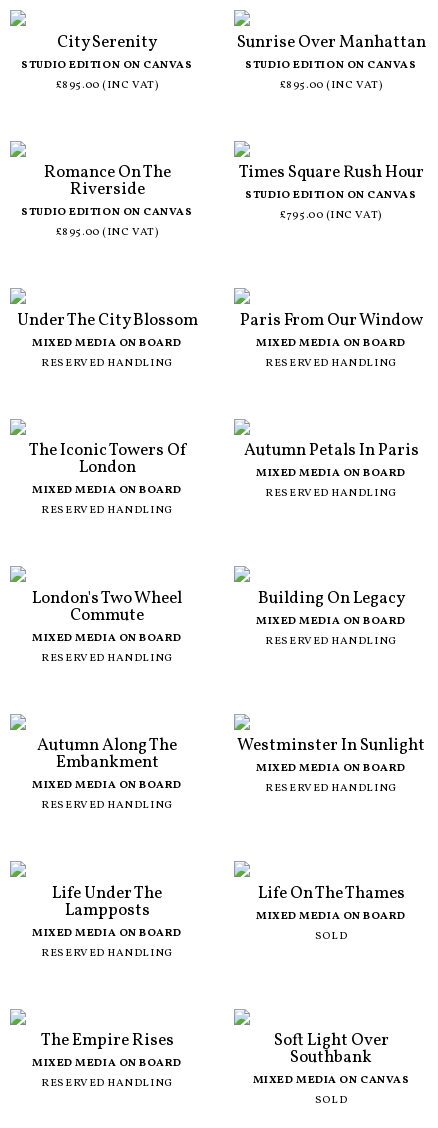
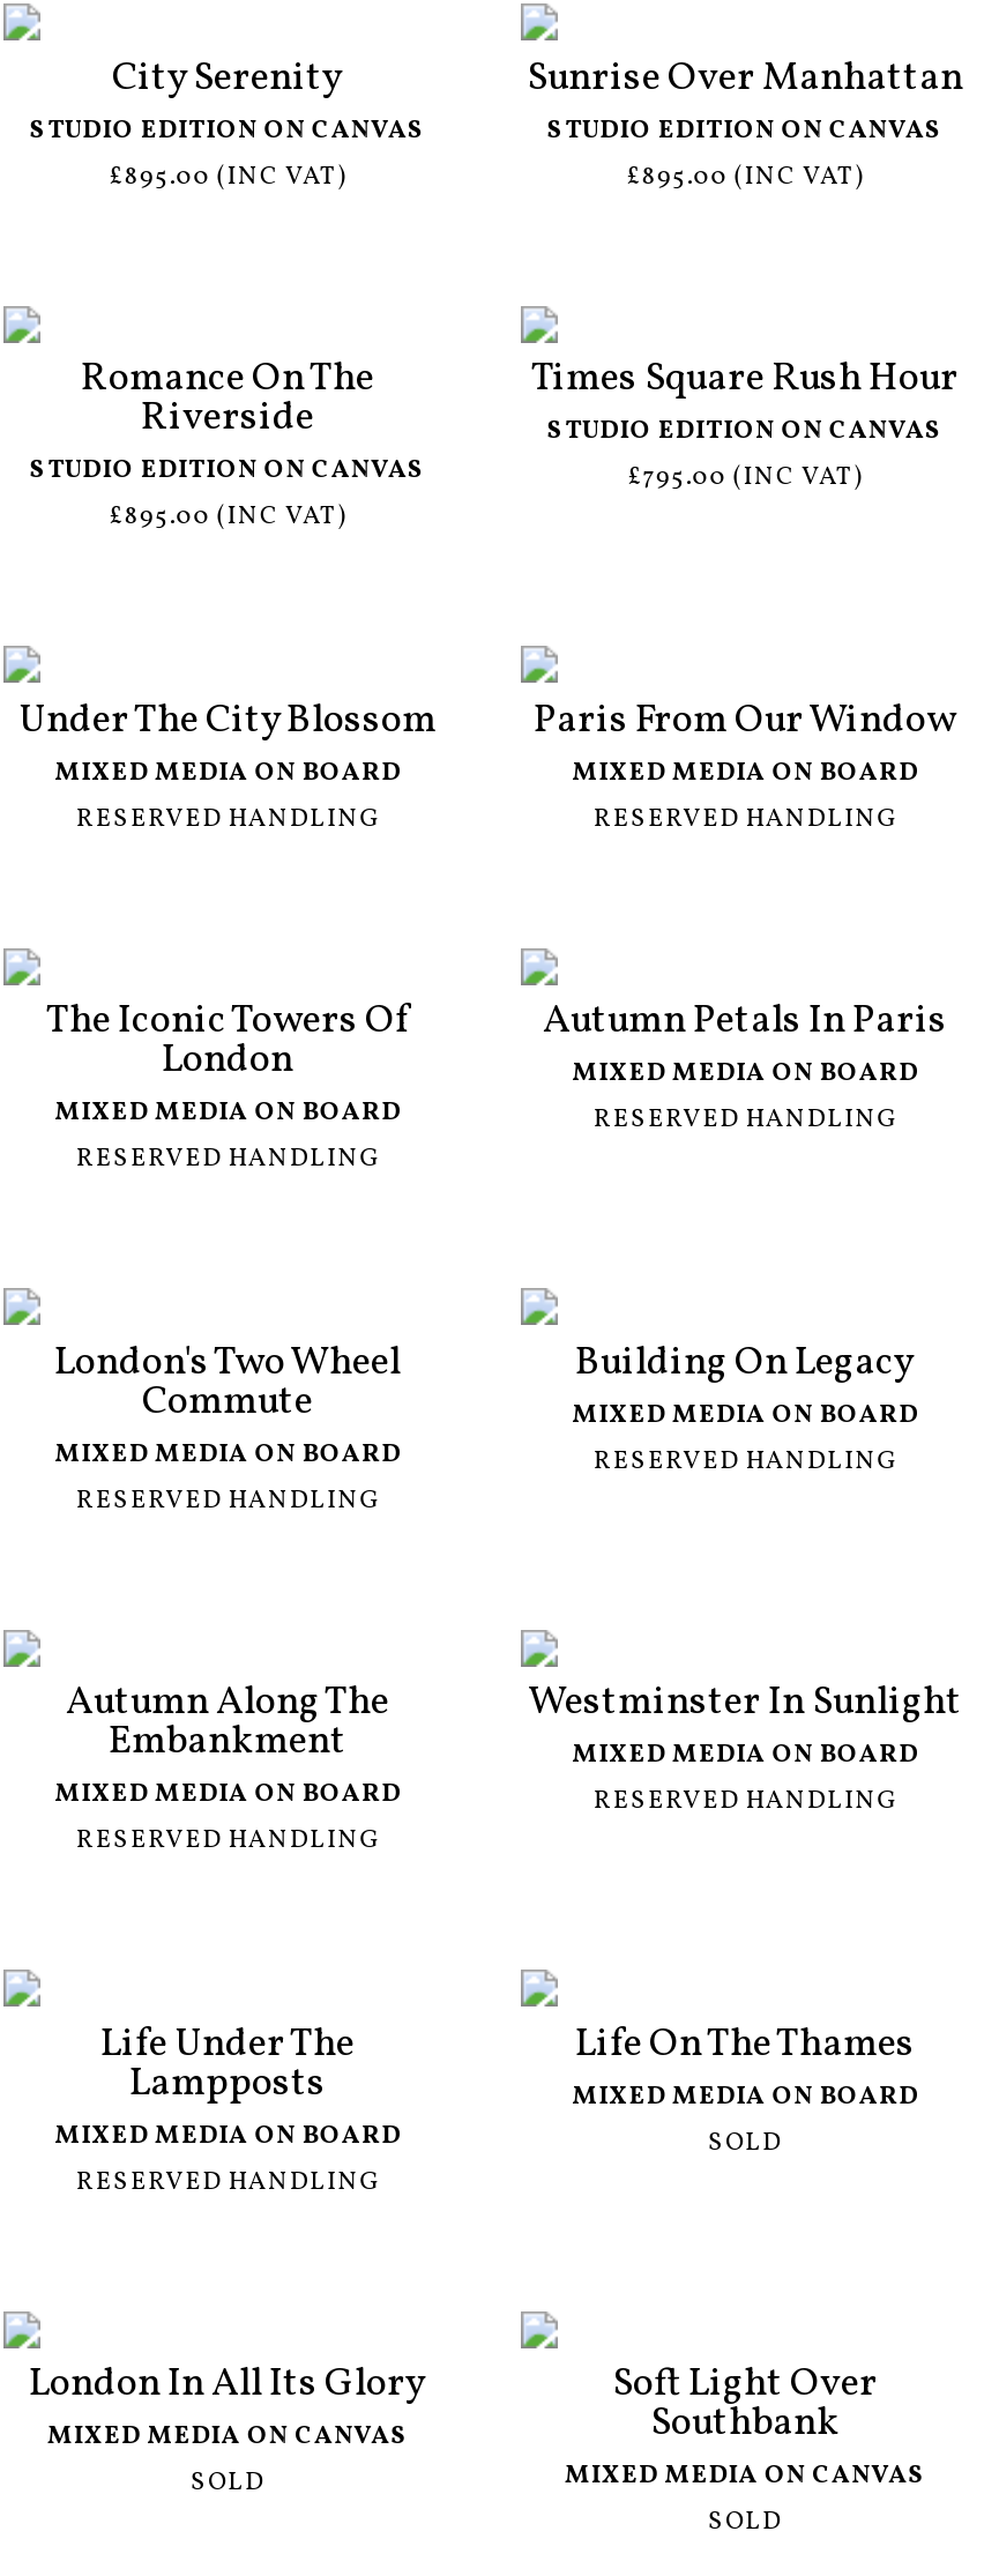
[32,1029,182,1091] The Empire Rises | MIXED MEDIA ON BOARD | RESERVED HANDLING -> [29,2358,426,2501] London In All Its Glory | MIXED MEDIA ON CANVAS | SOLD

